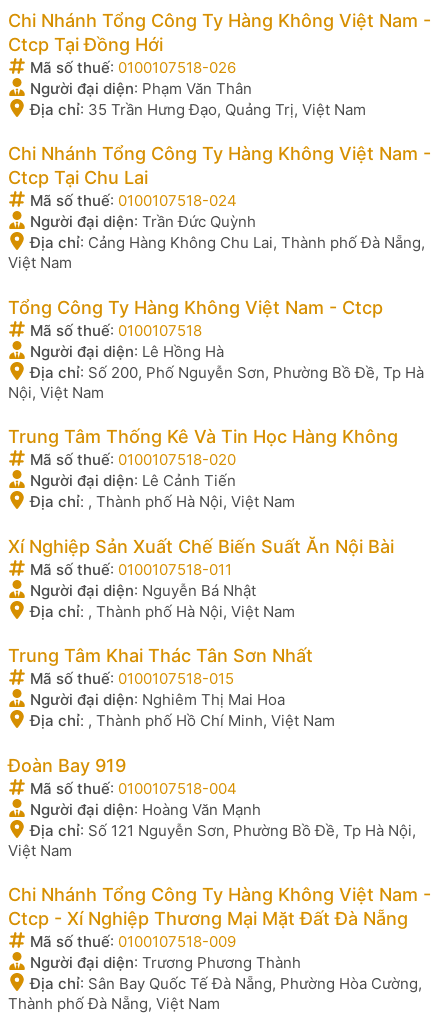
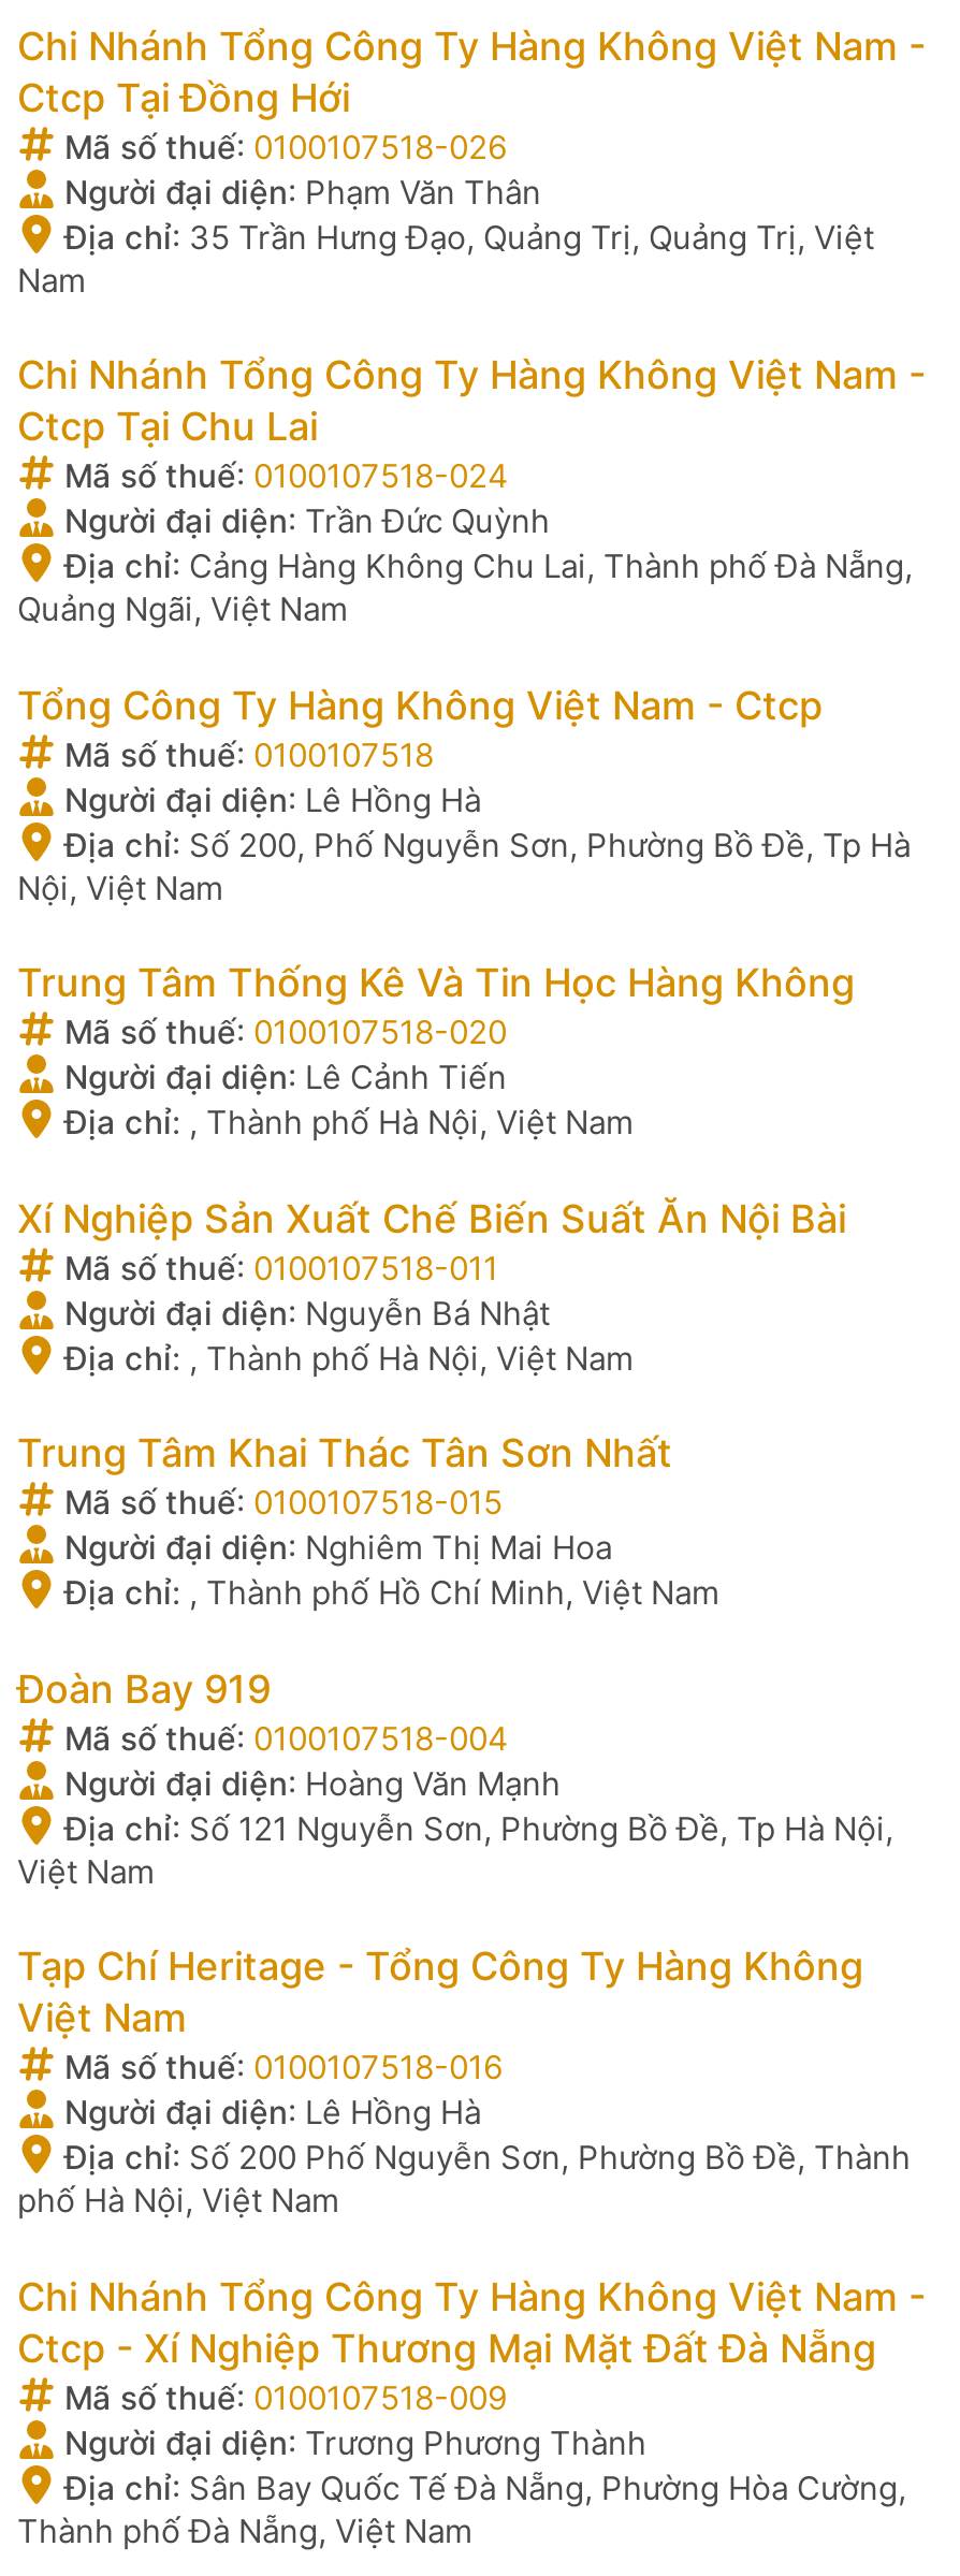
[26,99,366,118] Địa chỉ: 35 Trần Hưng Đạo, Quảng Trị, Việt Nam -> [17,216,874,300] Địa chỉ: 35 Trần Hưng Đạo, Quảng Trị, Quảng Trị, Việt | Nam
[8,253,72,272] Việt Nam -> [17,588,348,629] Quảng Ngãi, Việt Nam
none -> [17,1944,911,2221] Tạp Chí Heritage - Tổng Công Ty Hàng Không | Việt Nam | Mã số thuế: 0100107518-016 | Người đại diện: Lê Hồng Hà | Địa chỉ: Số 200 Phố Nguyễn Sơn, Phường Bồ Đề, Thành | phố Hà Nội, Việt Nam

